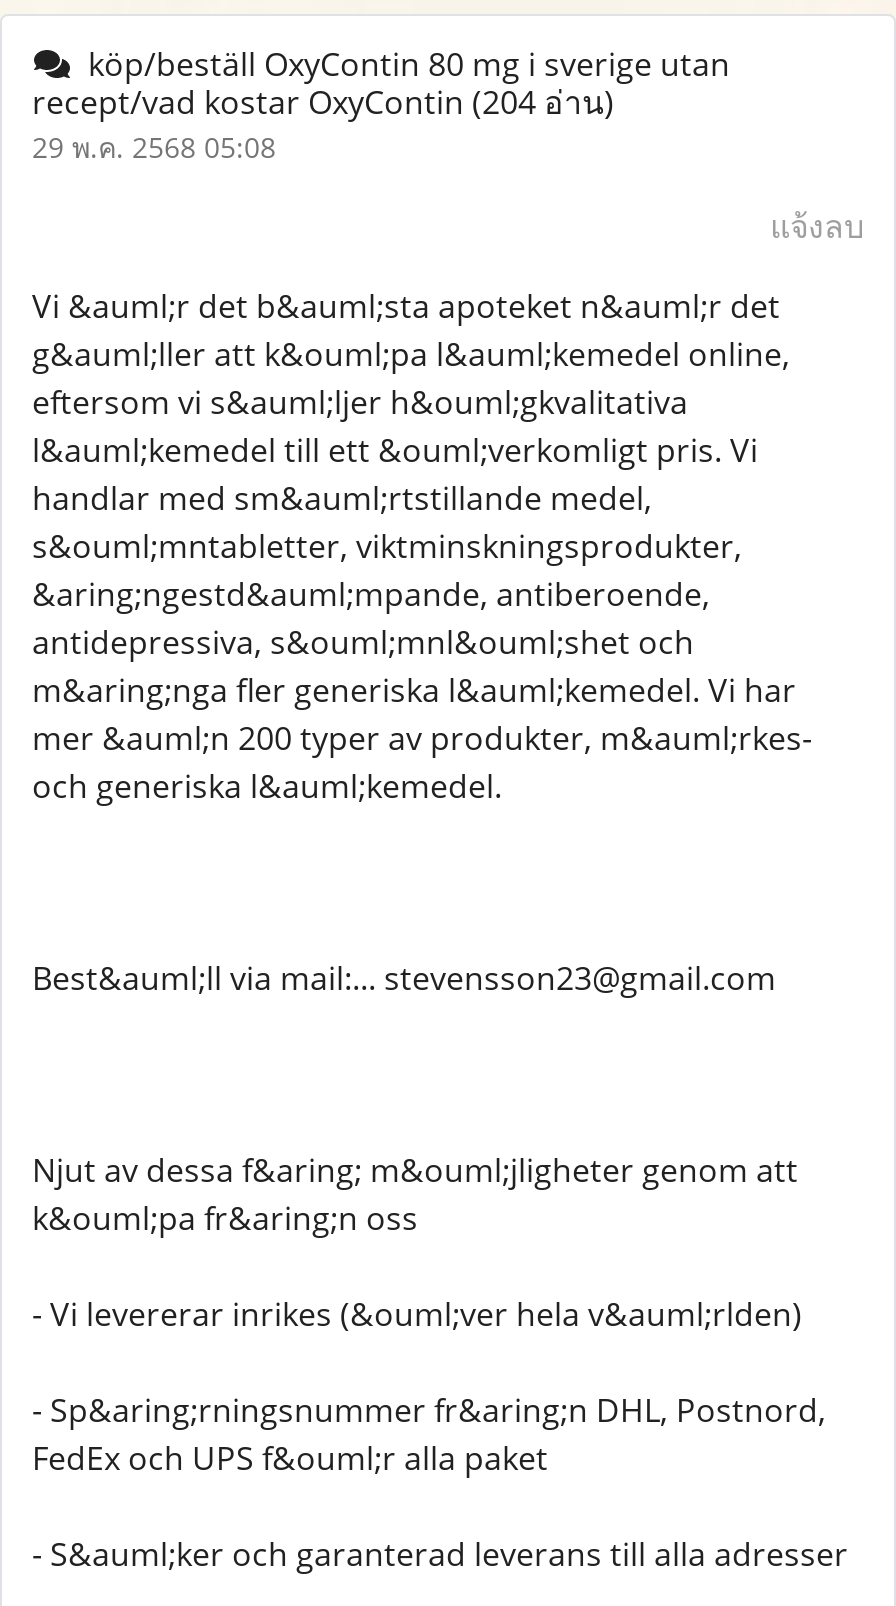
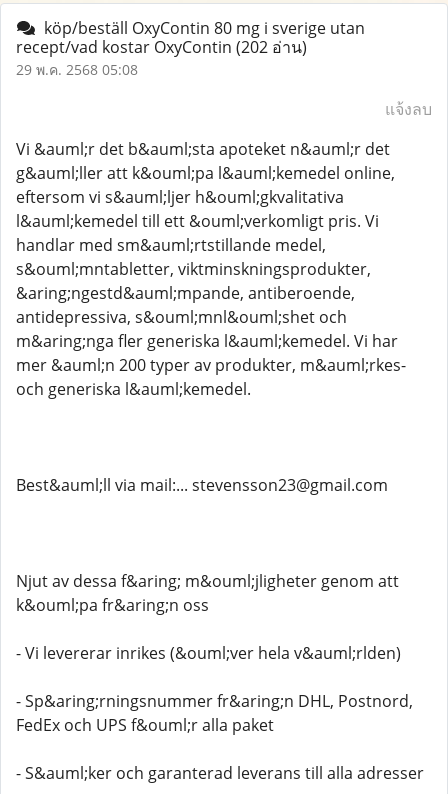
[32,80,614,124] recept/vad kostar OxyContin (204 อ่าน) -> [16,36,307,58] recept/vad kostar OxyContin (202 อ่าน)

